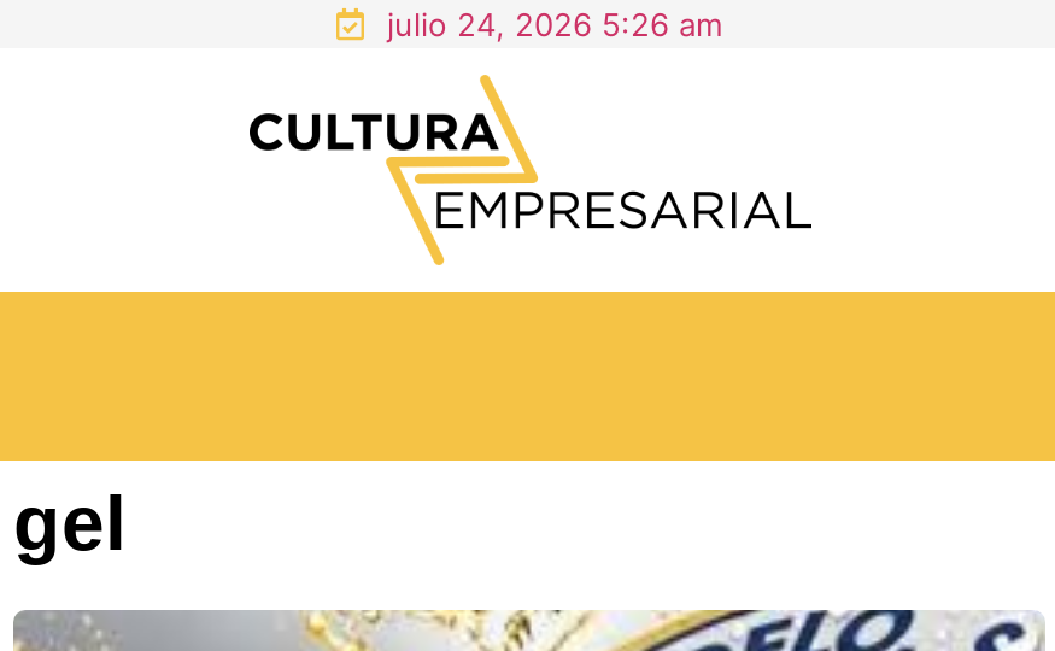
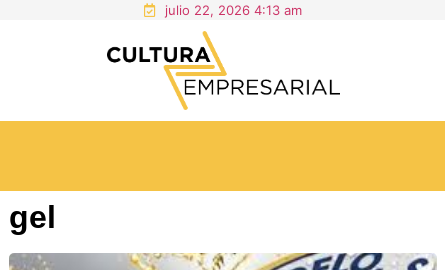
[387,5,722,43] julio 24, 2026 5:26 am -> [165,2,302,18] julio 22, 2026 4:13 am

